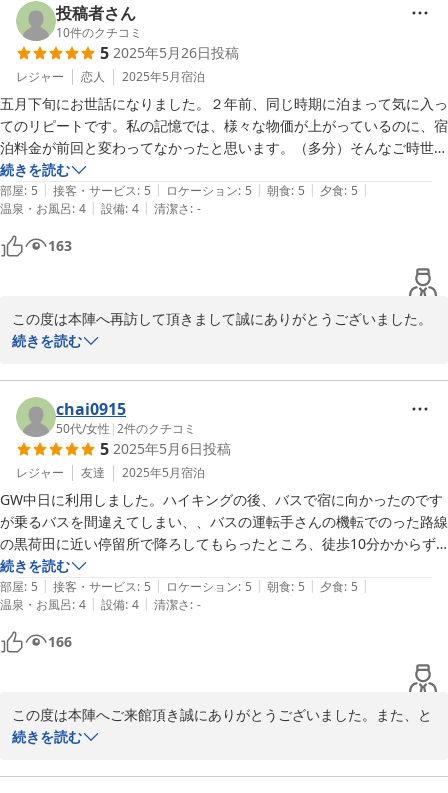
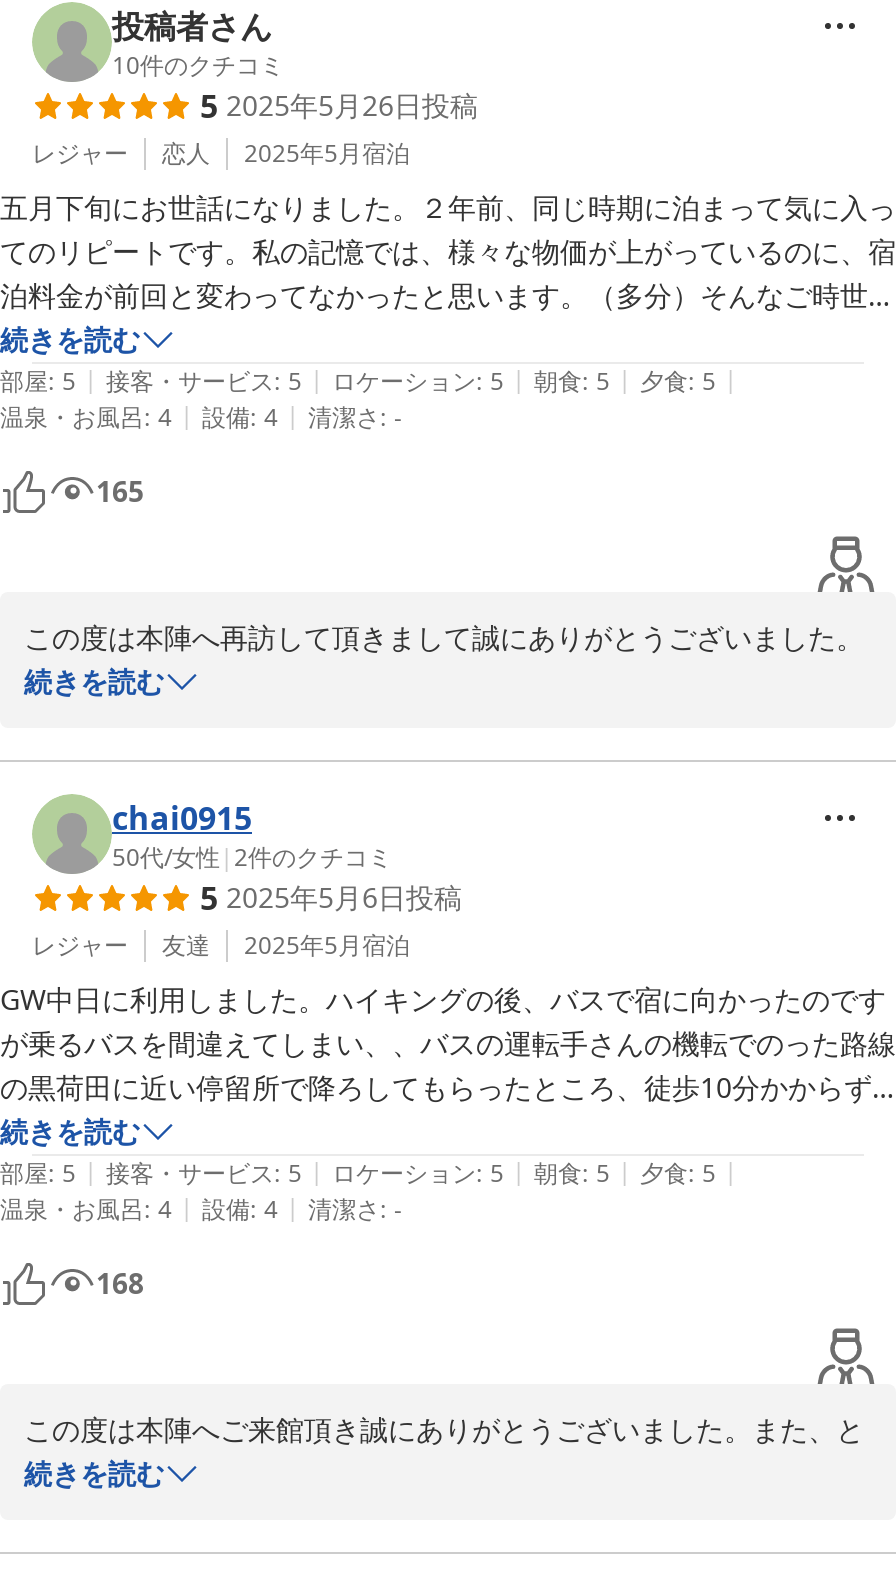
[48,236,72,255] 163 -> [96,472,144,510] 165
[48,632,72,651] 166 -> [96,1264,144,1302] 168

